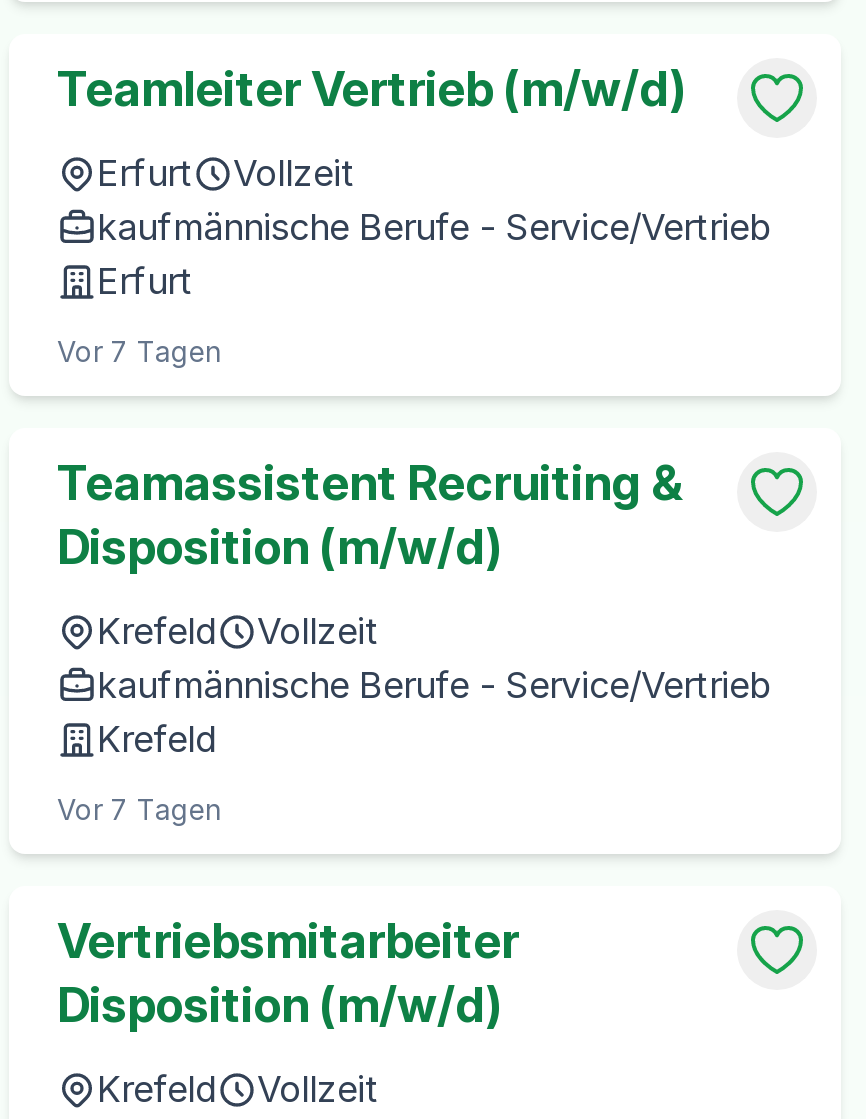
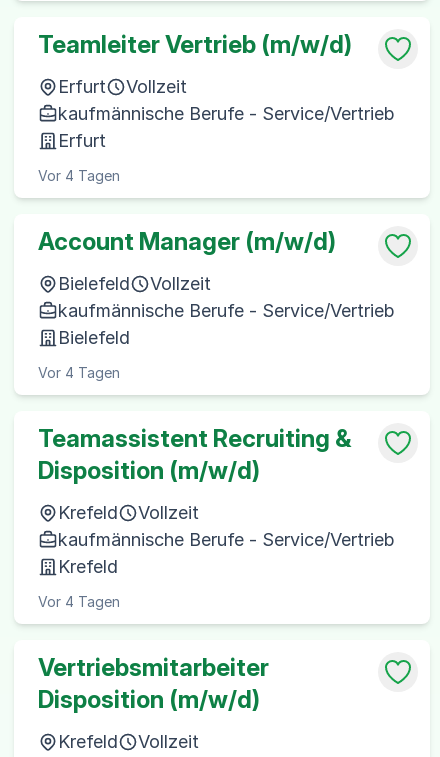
[57,334,221,368] Vor 7 Tagen -> [38,167,395,381] Vor 4 Tagen | Account Manager (m/w/d) | Bielefeld | Vollzeit | kaufmännische Berufe - Service/Vertrieb | Bielefeld | Vor 4 Tagen
[57,792,221,826] Vor 7 Tagen -> [38,593,120,610] Vor 4 Tagen

